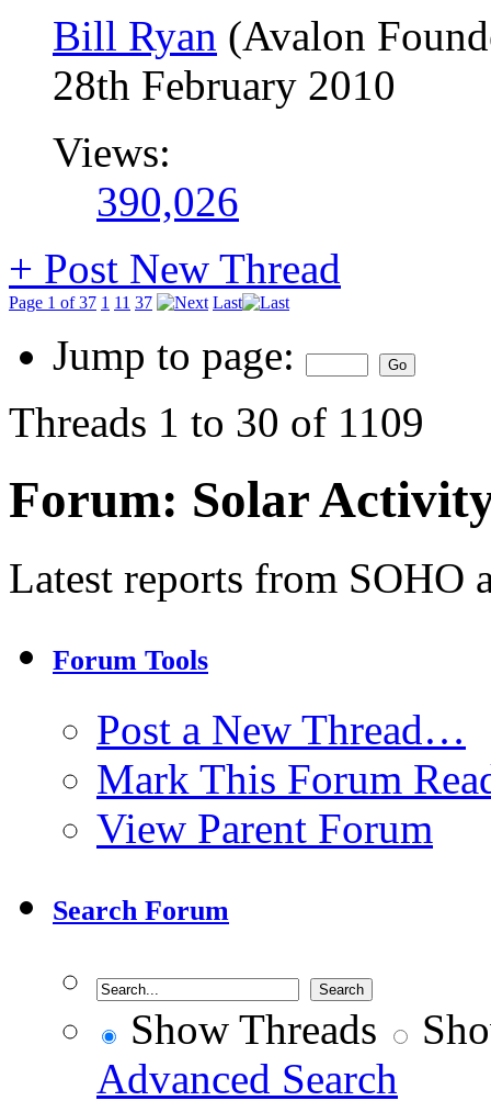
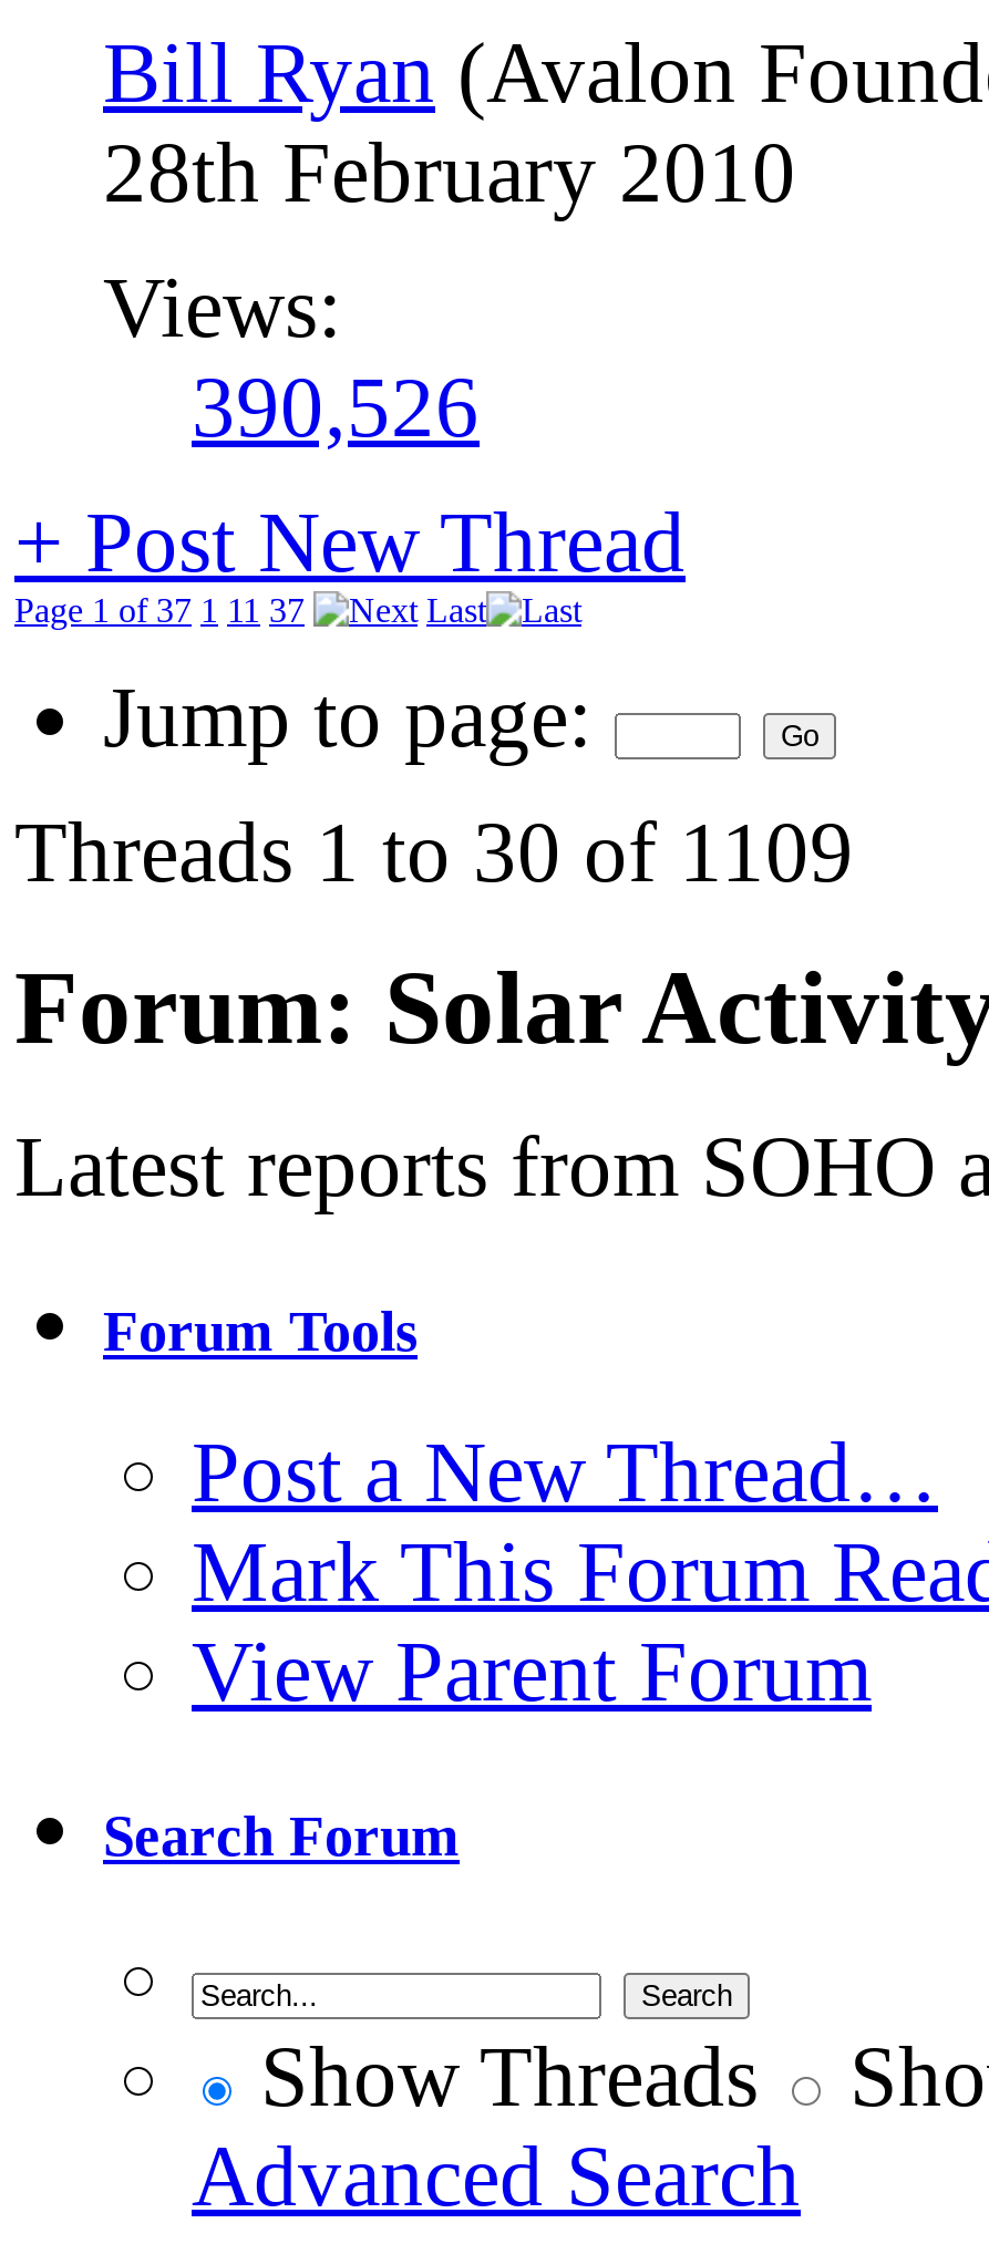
[96,178,239,225] 390,026 -> [192,359,480,454] 390,526

